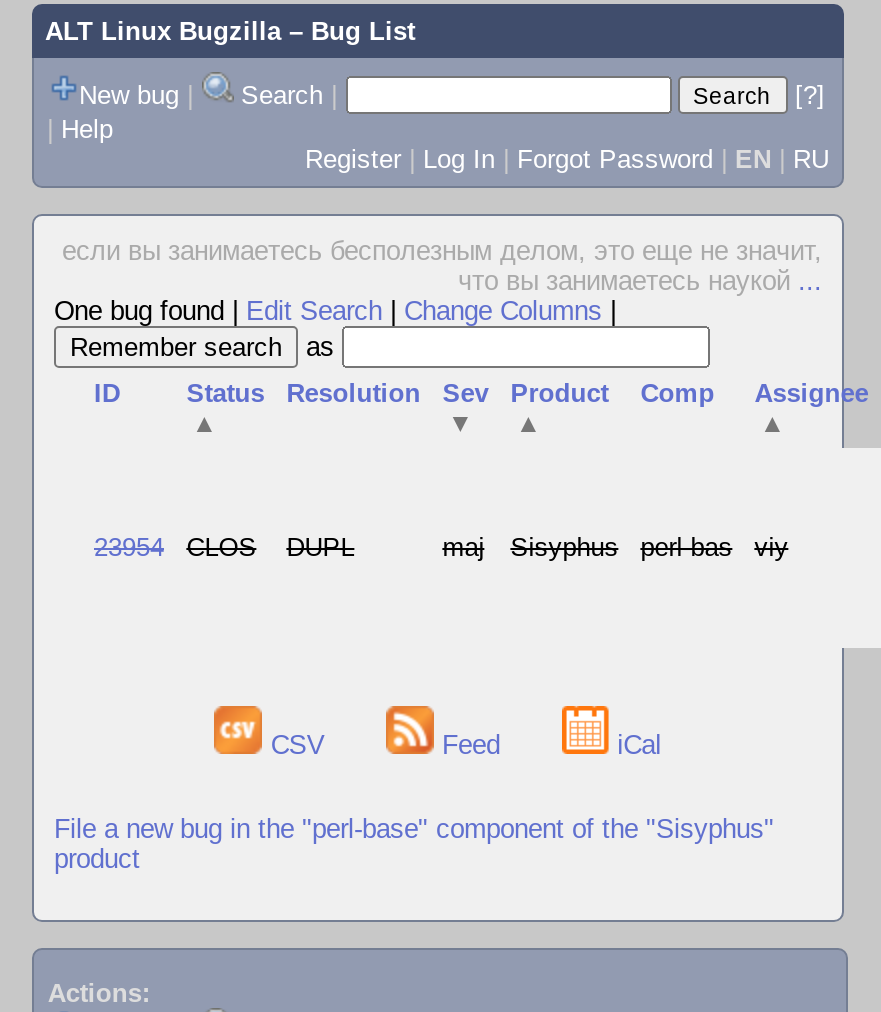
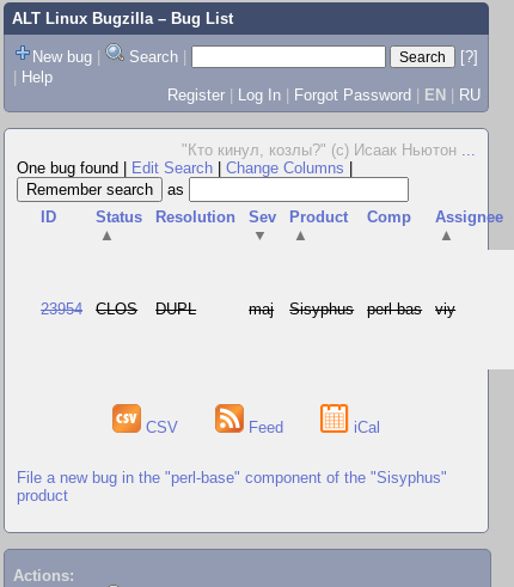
[62,236,822,296] если вы занимаетесь бесполезным делом, это еще не значит, | что вы занимаетесь наукой... -> [182,141,476,159] "Кто кинул, козлы?" (с) Исаак Ньютон...

